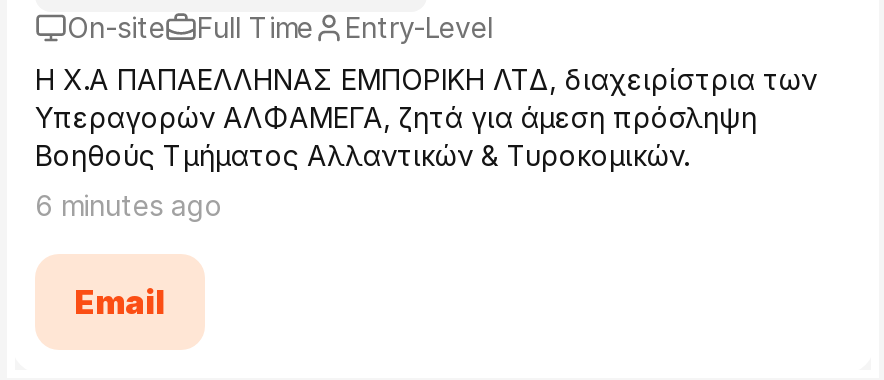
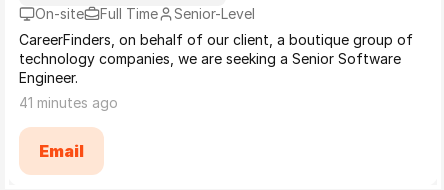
[345,11,493,45] Entry-Level -> [174,5,255,22] Senior-Level
[35,63,817,173] Η Χ.Α ΠΑΠΑΕΛΛΗΝΑΣ ΕΜΠΟΡΙΚΗ ΛΤΔ, διαχειρίστρια των | Yπεραγορών ΑΛΦΑΜΕΓΑ, ζητά για άμεση πρόσληψη | Βοηθούς Τμήματος Αλλαντικών & Τυροκομικών. -> [19,31,413,86] CareerFinders, on behalf of our client, a boutique group of | technology companies, we are seeking a Senior Software | Engineer.
[35,189,223,223] 6 minutes ago -> [19,94,118,111] 41 minutes ago

